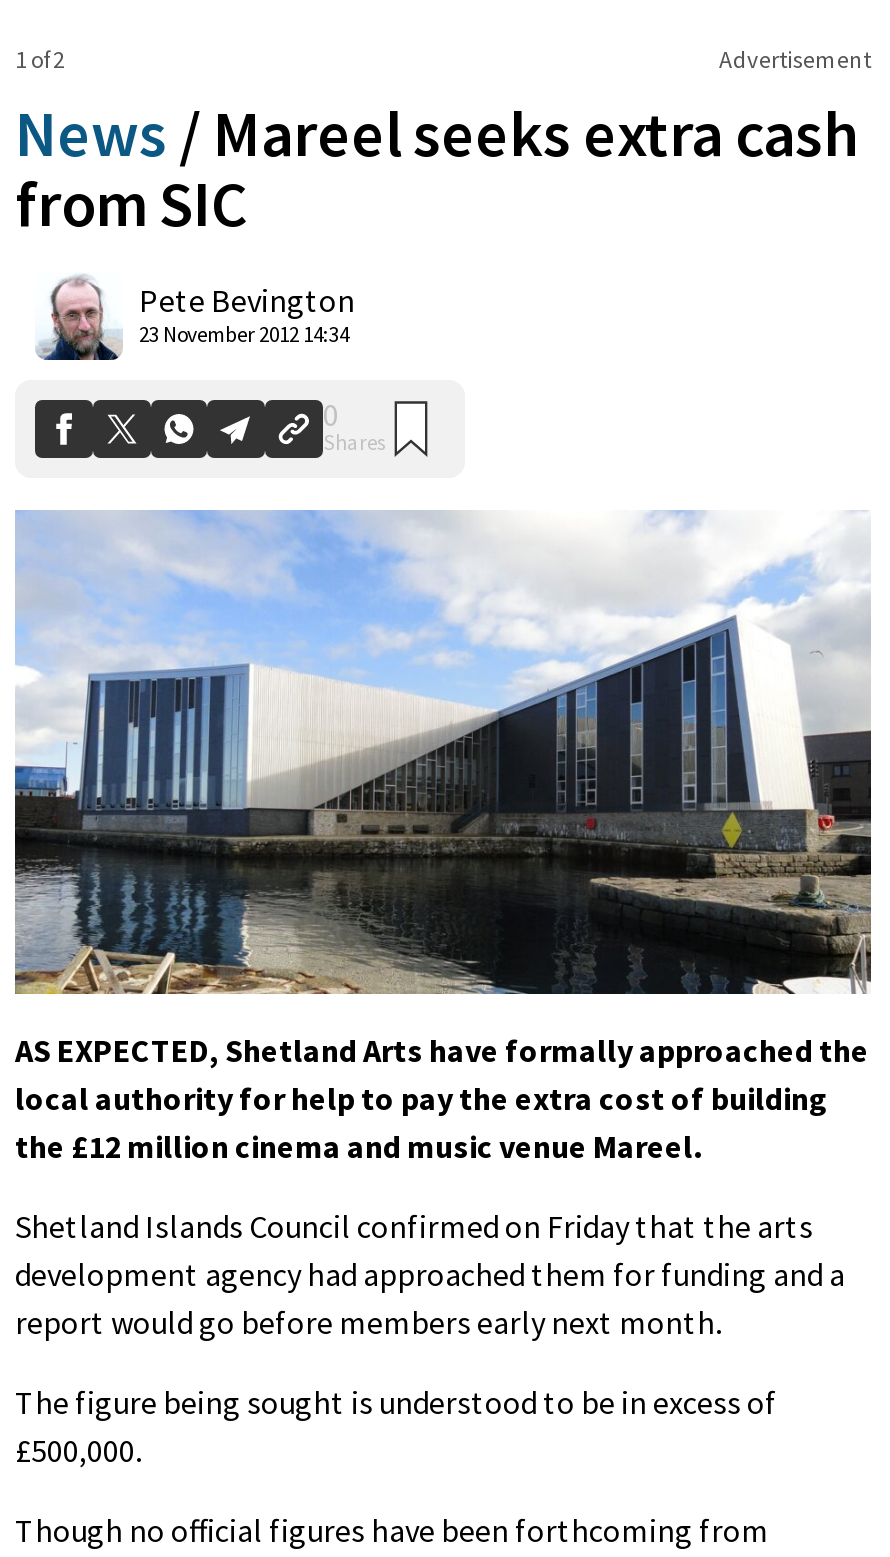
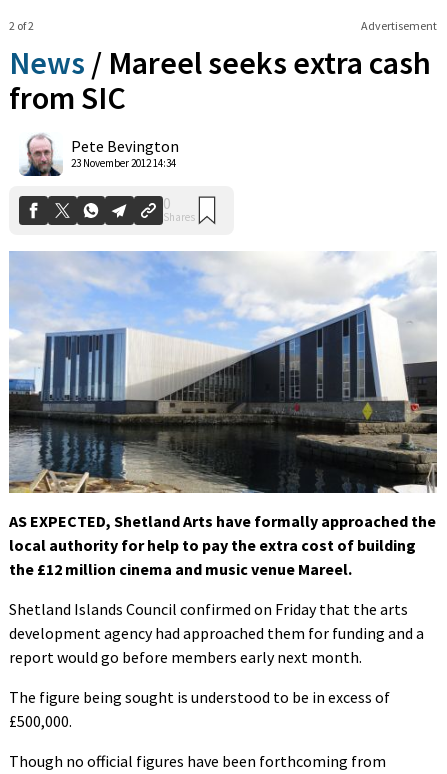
[15,44,65,74] 1 of 2 -> [9,18,34,33] 2 of 2

